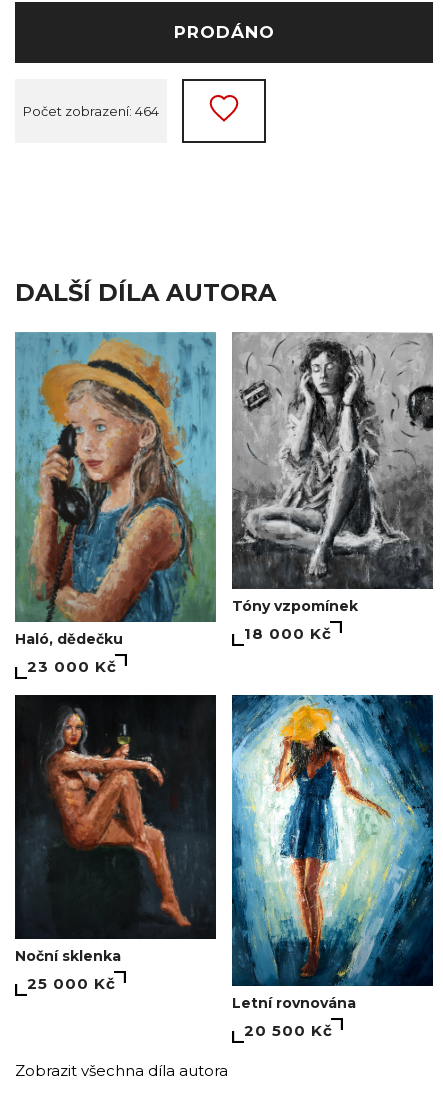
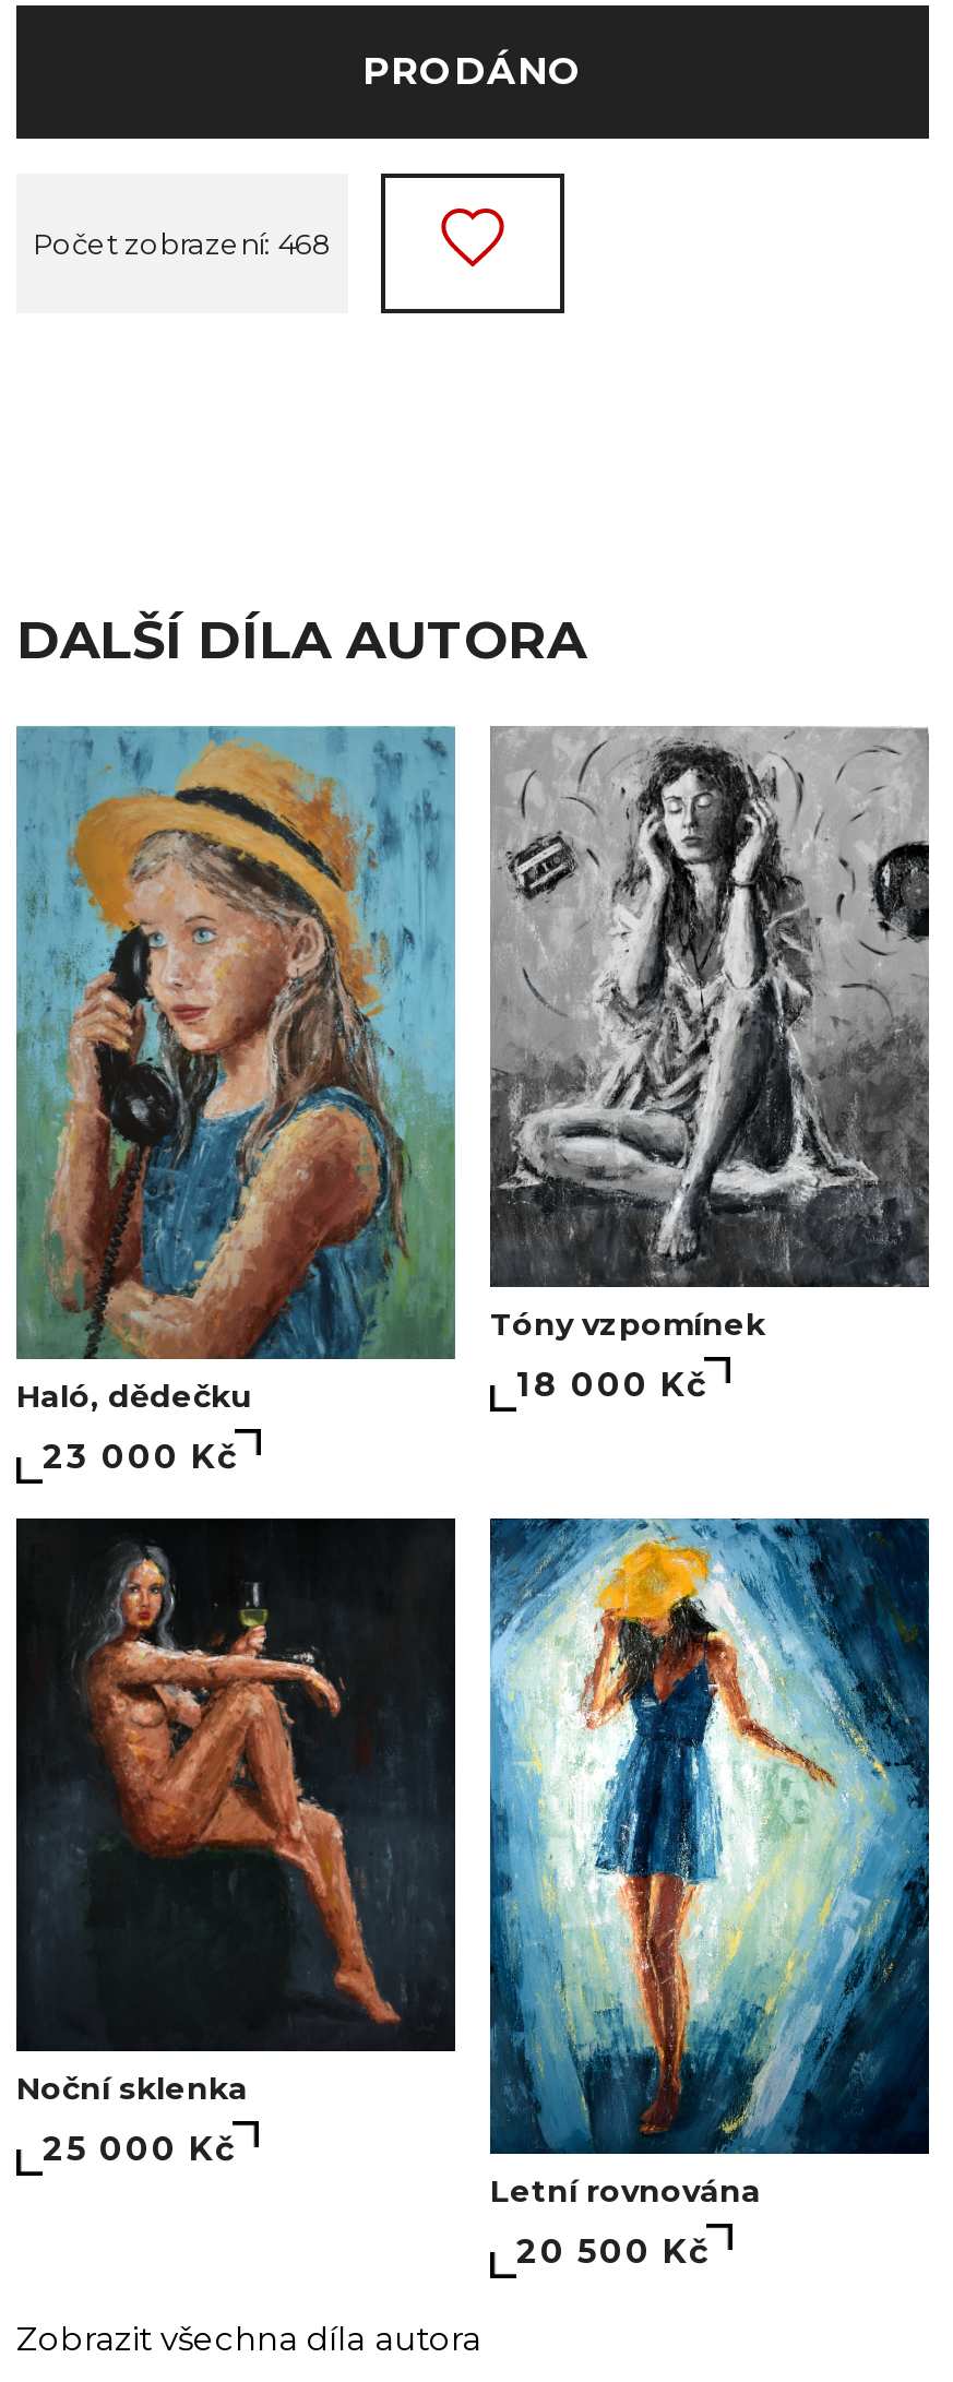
[23,103,159,119] Počet zobrazení: 464 -> [33,226,332,261] Počet zobrazení: 468

